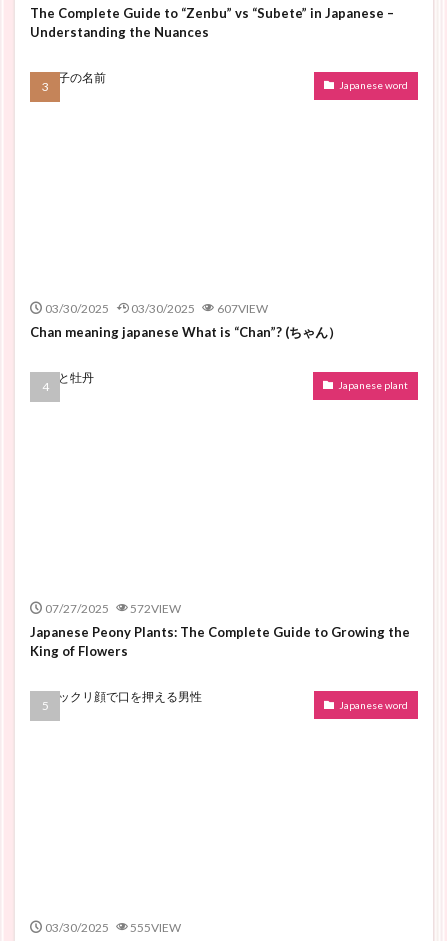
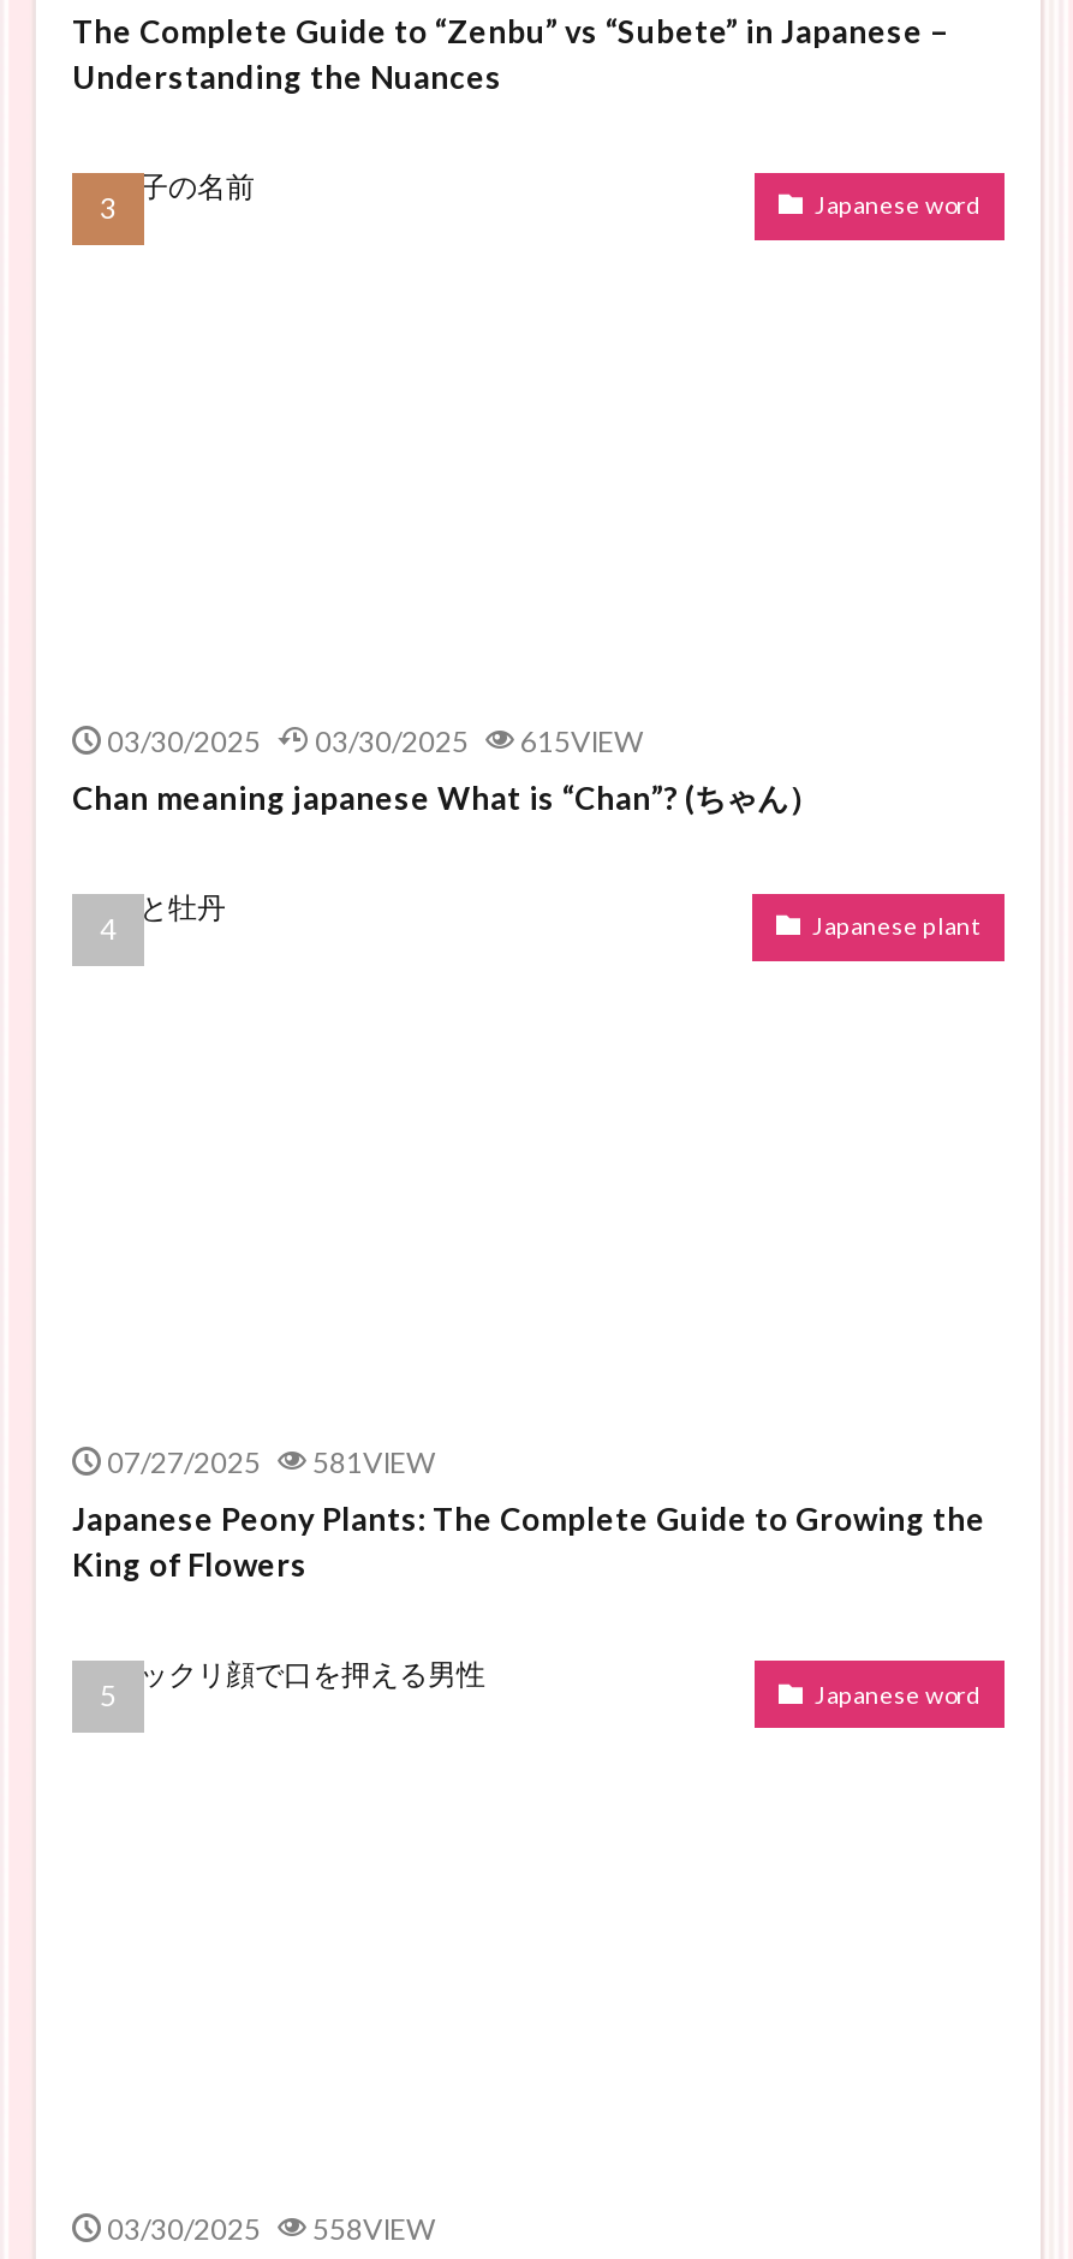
[44,301,267,316] 03/30/2025 03/30/2025 607VIEW -> [107,723,643,759] 03/30/2025 03/30/2025 615VIEW
[44,601,181,616] 07/27/2025 572VIEW -> [107,1444,435,1480] 07/27/2025 581VIEW
[44,920,181,935] 03/30/2025 555VIEW -> [107,2211,435,2247] 03/30/2025 558VIEW

